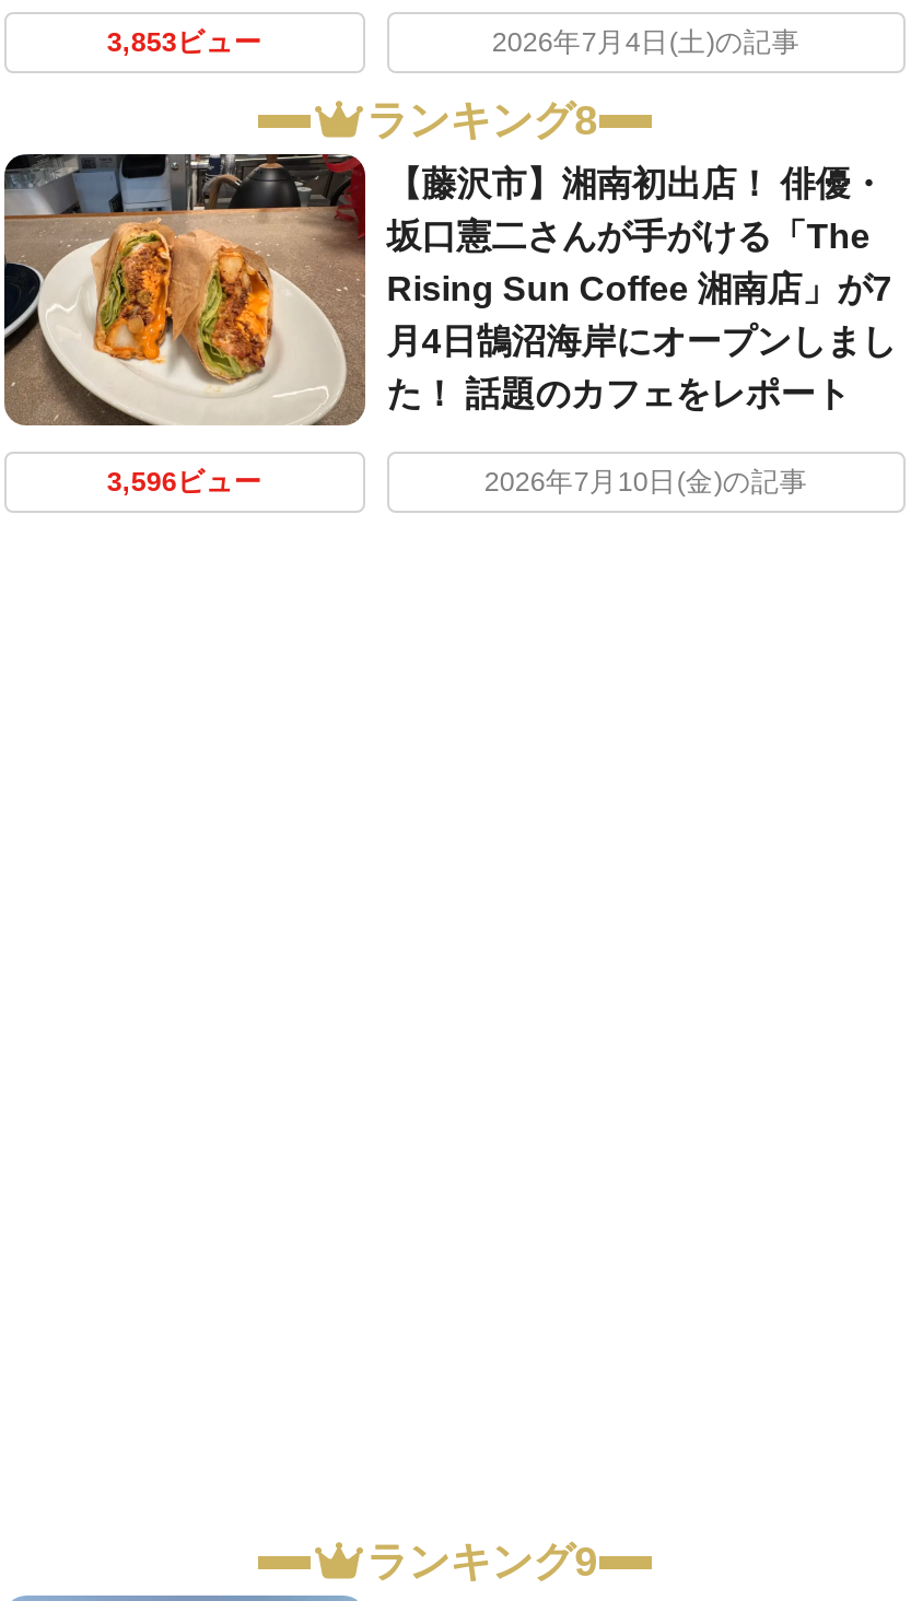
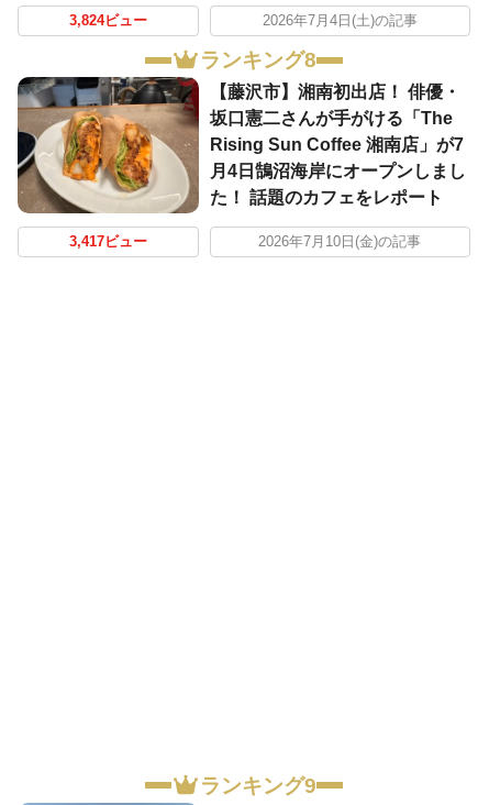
[107,27,262,58] 3,853ビュー -> [69,13,147,28] 3,824ビュー
[107,467,262,497] 3,596ビュー -> [69,234,147,250] 3,417ビュー

